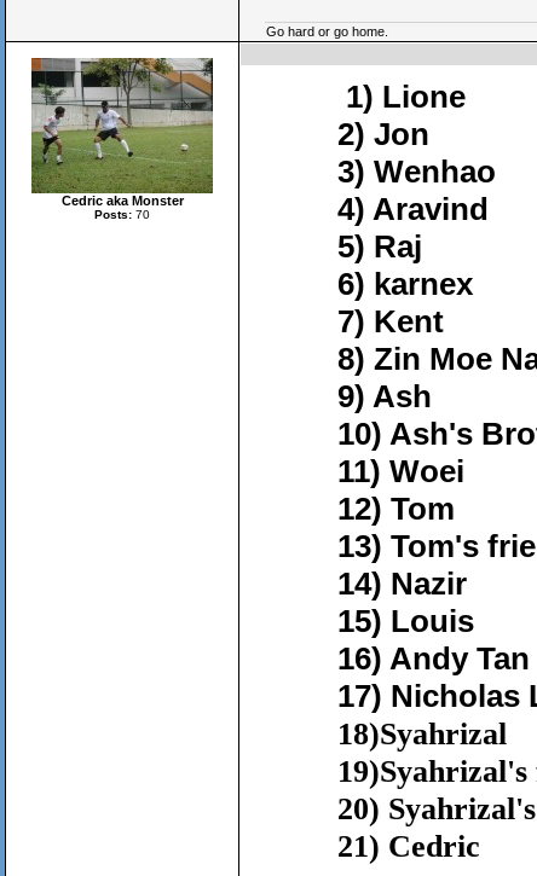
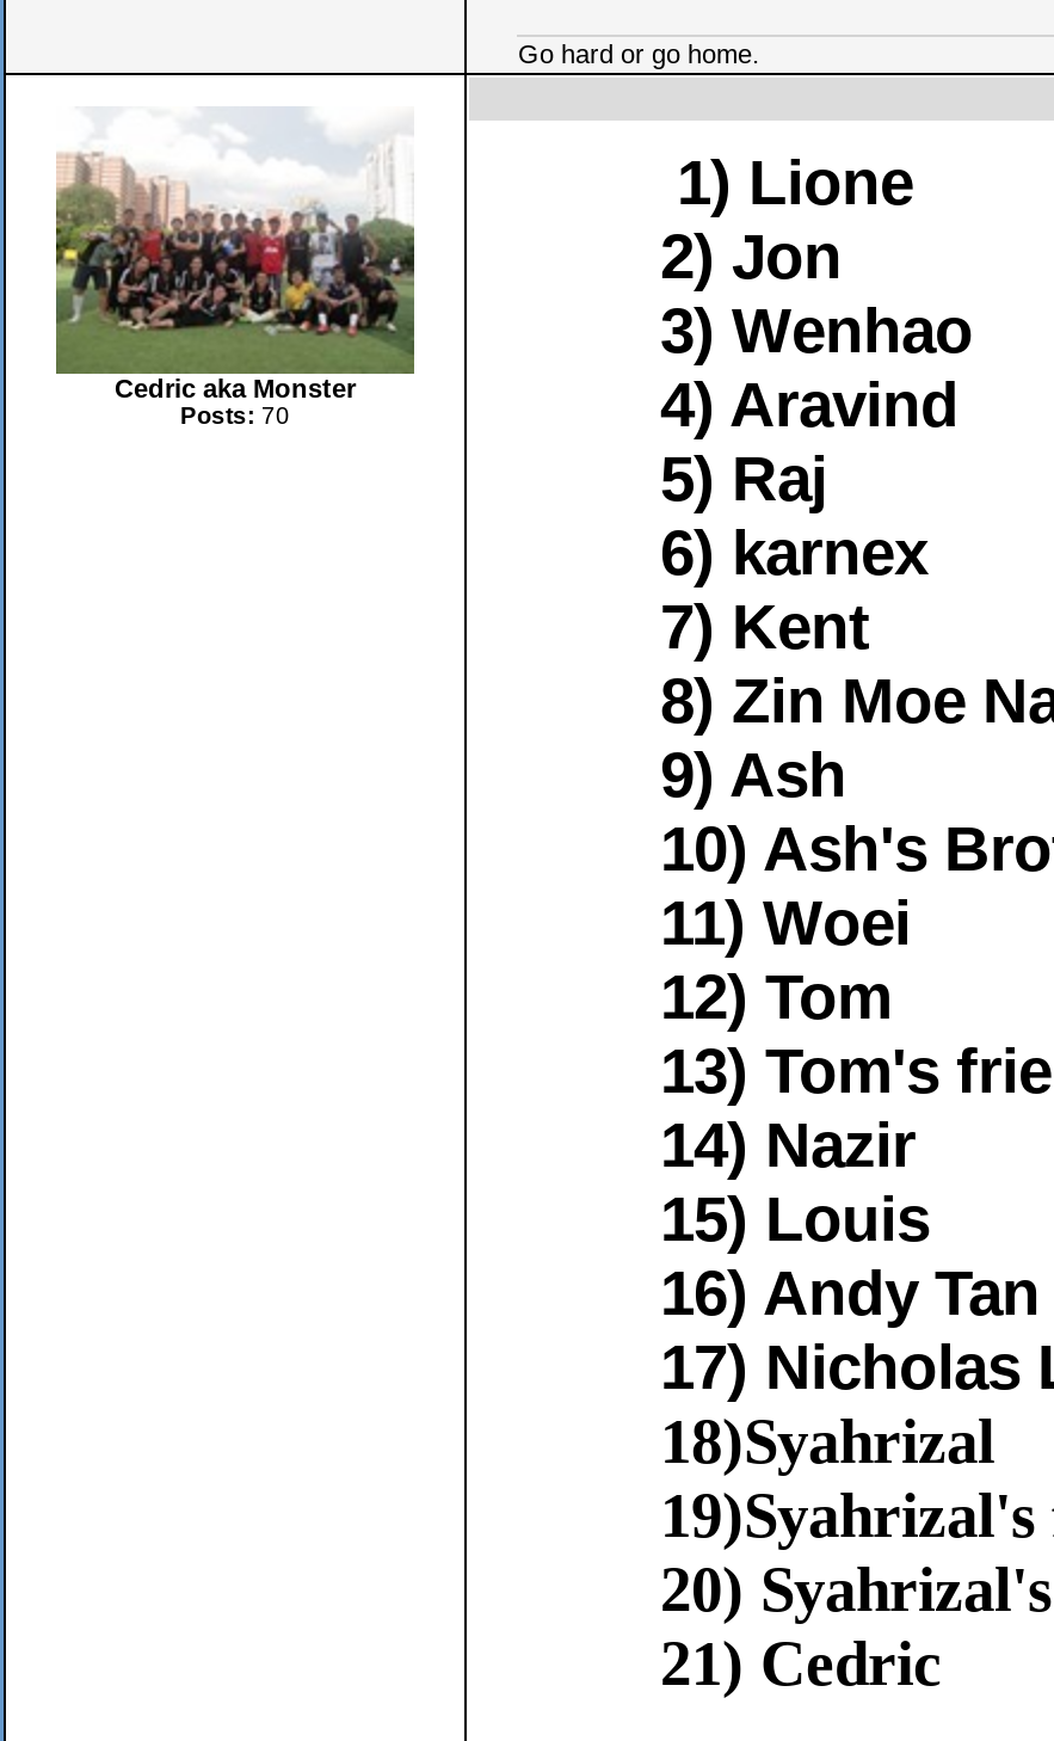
[30,57,214,192] [image] -> [56,106,417,367] [image]

